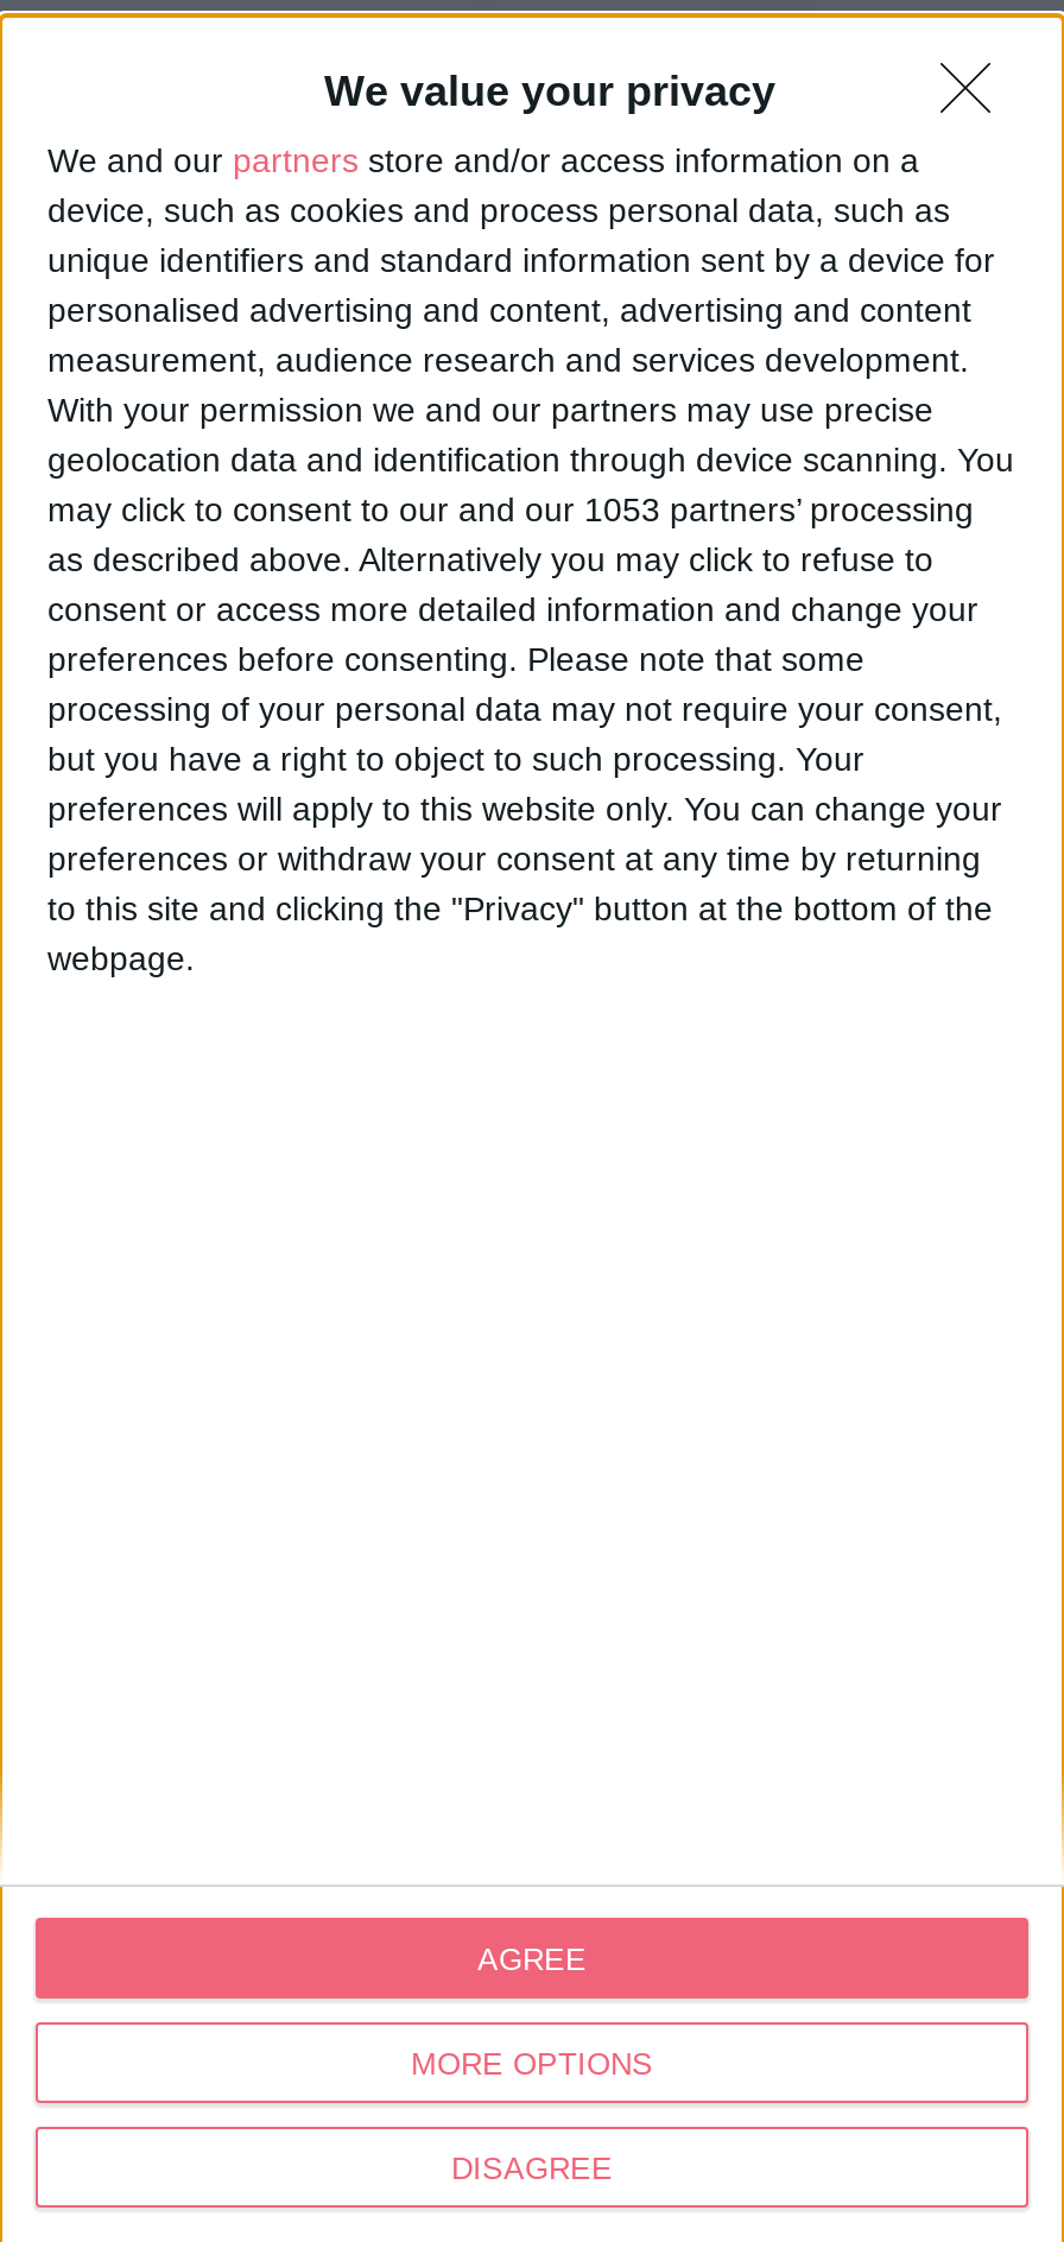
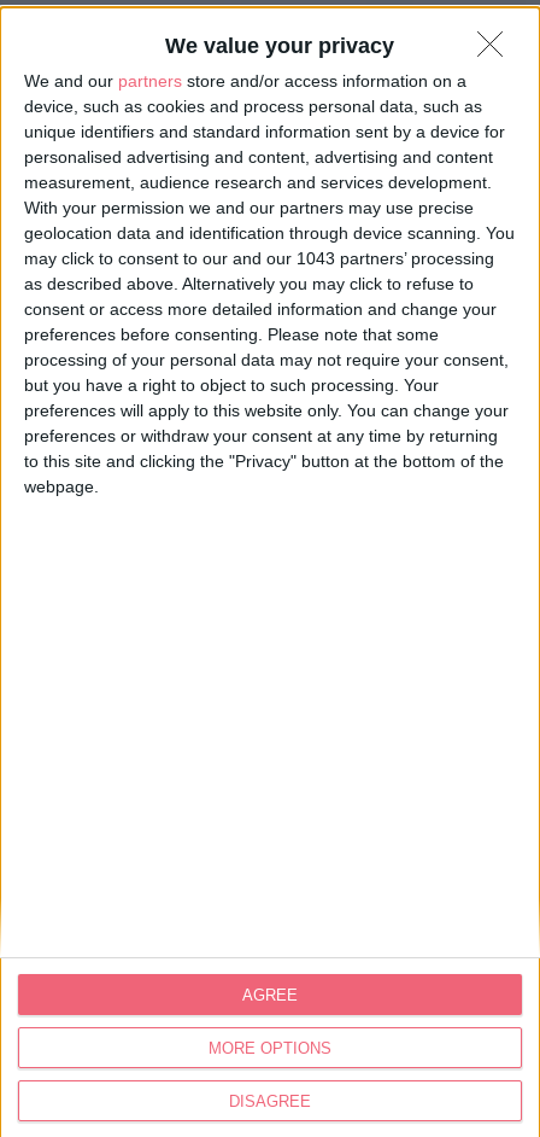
[47,489,974,527] may click to consent to our and our 1053 partners’ processing -> [24,248,494,267] may click to consent to our and our 1043 partners’ processing

